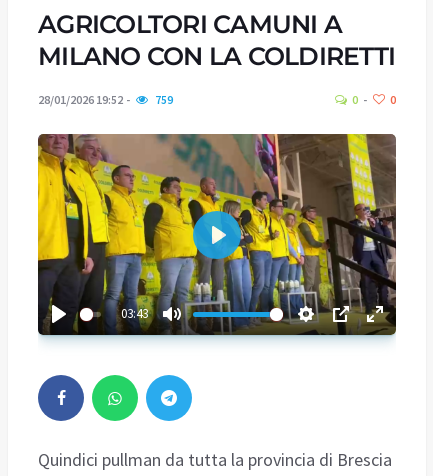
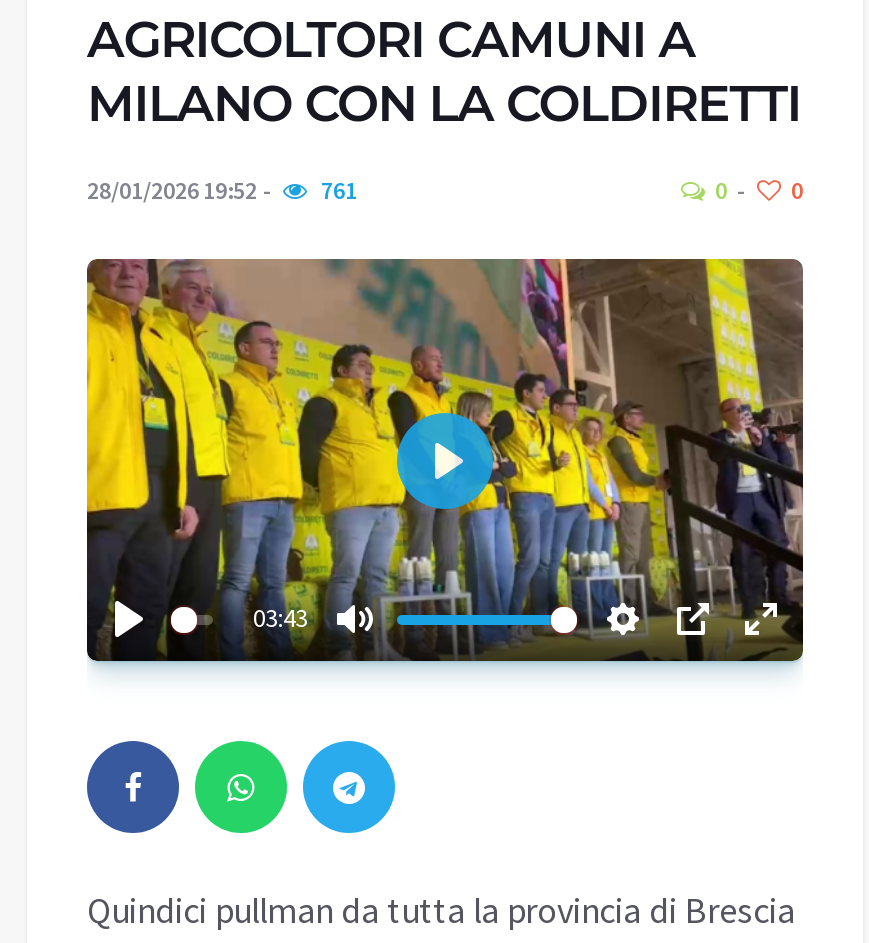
[155,92,173,107] 759 -> [321,175,357,205] 761

